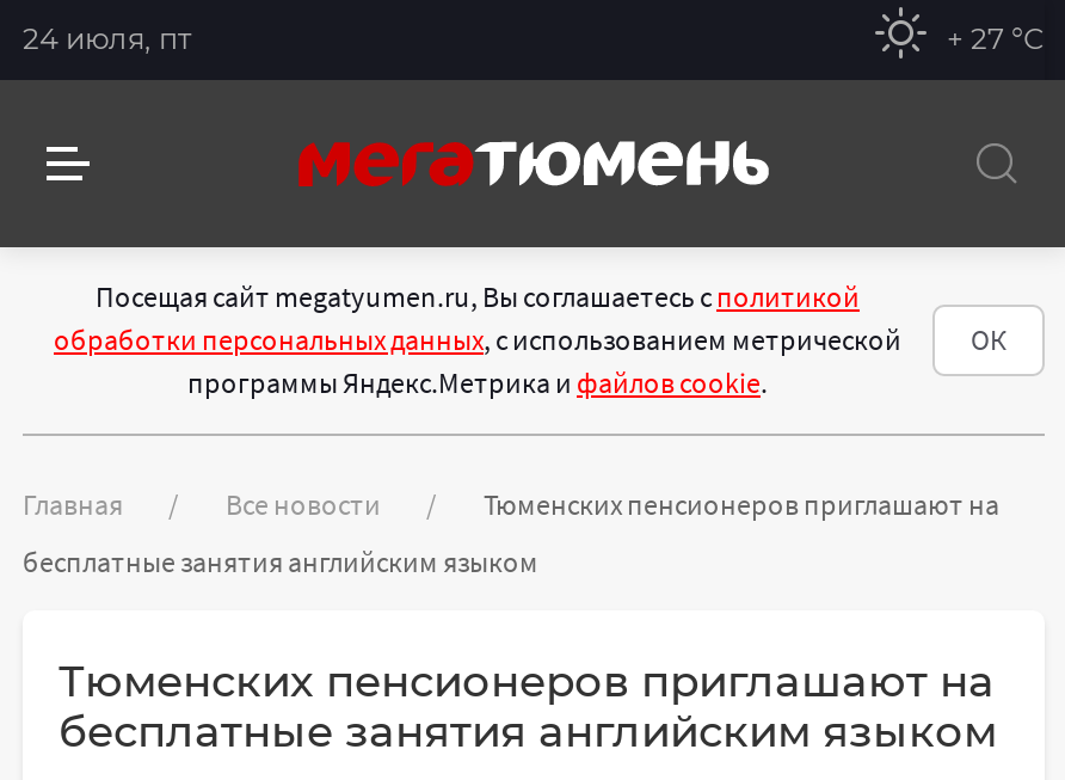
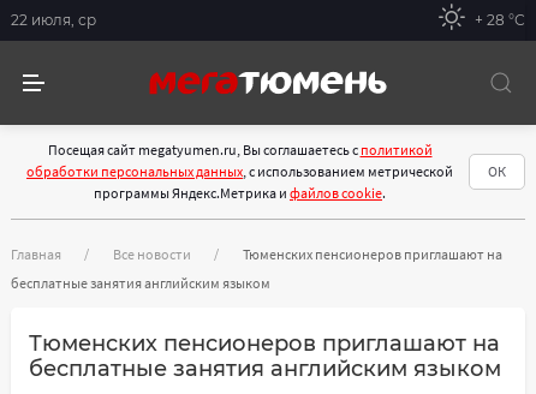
[23,19,192,55] 24 июля, пт -> [11,10,96,28] 22 июля, ср
[947,19,1045,55] + 27 °С -> [475,10,525,28] + 28 °С

